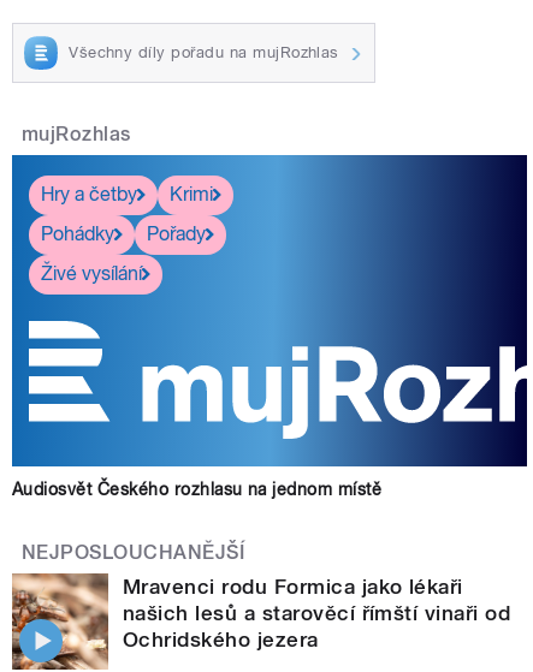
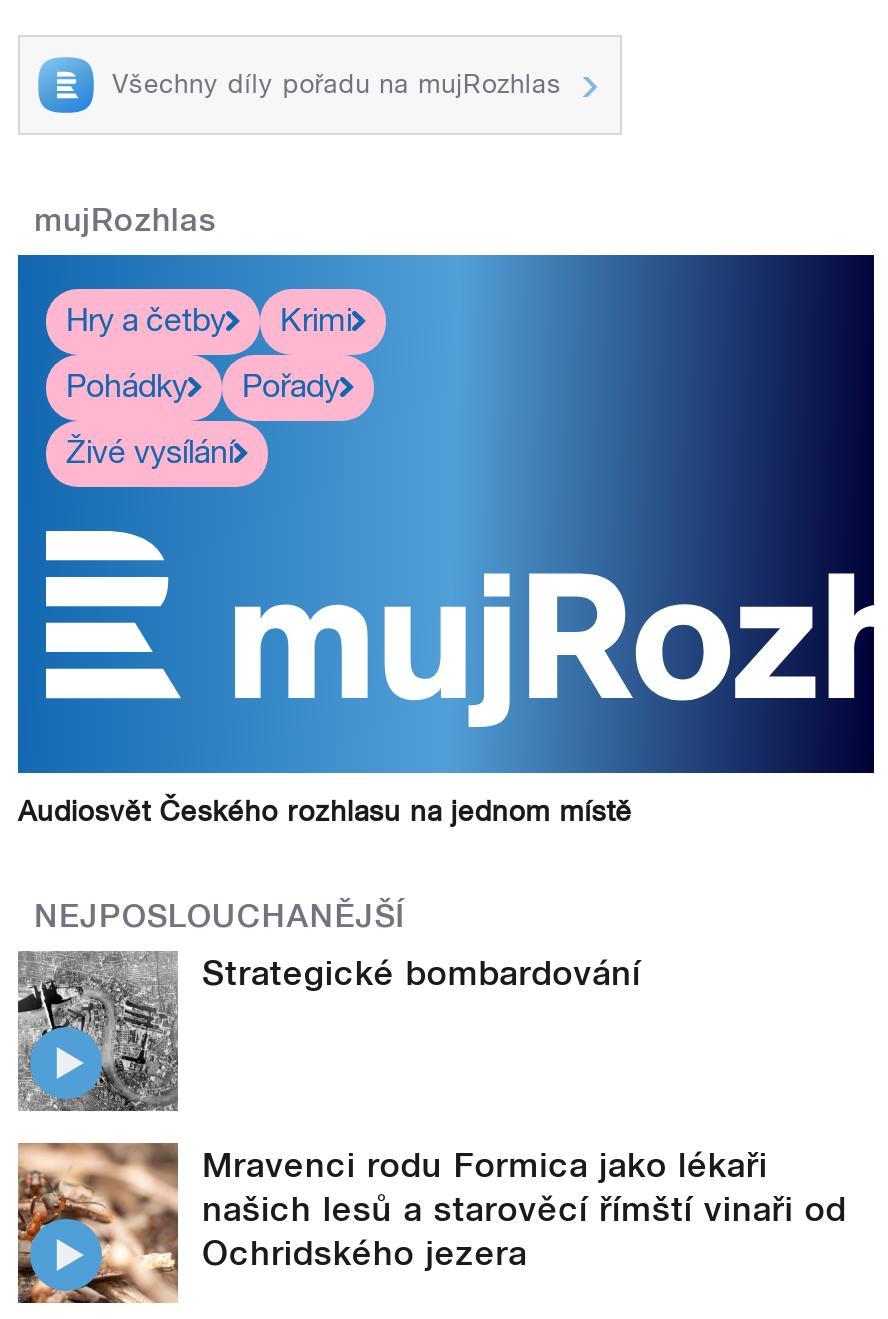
none -> [16,951,641,1113] [image] | Strategické bombardování

